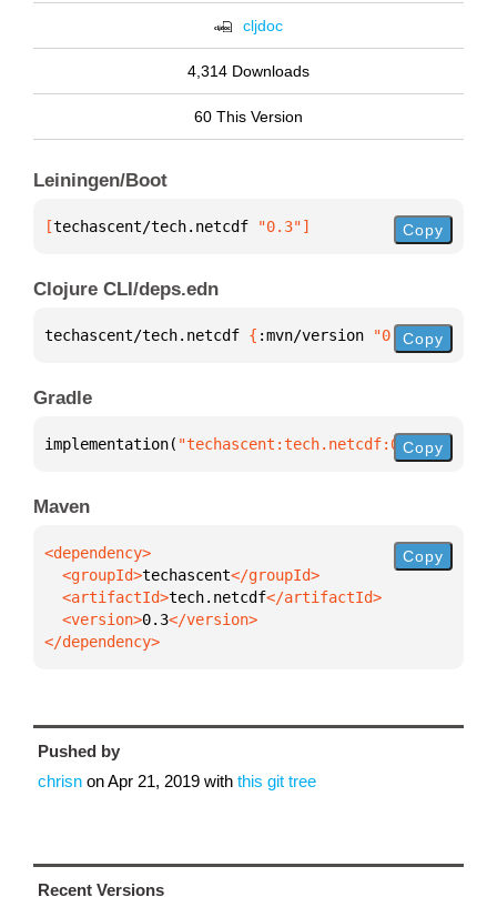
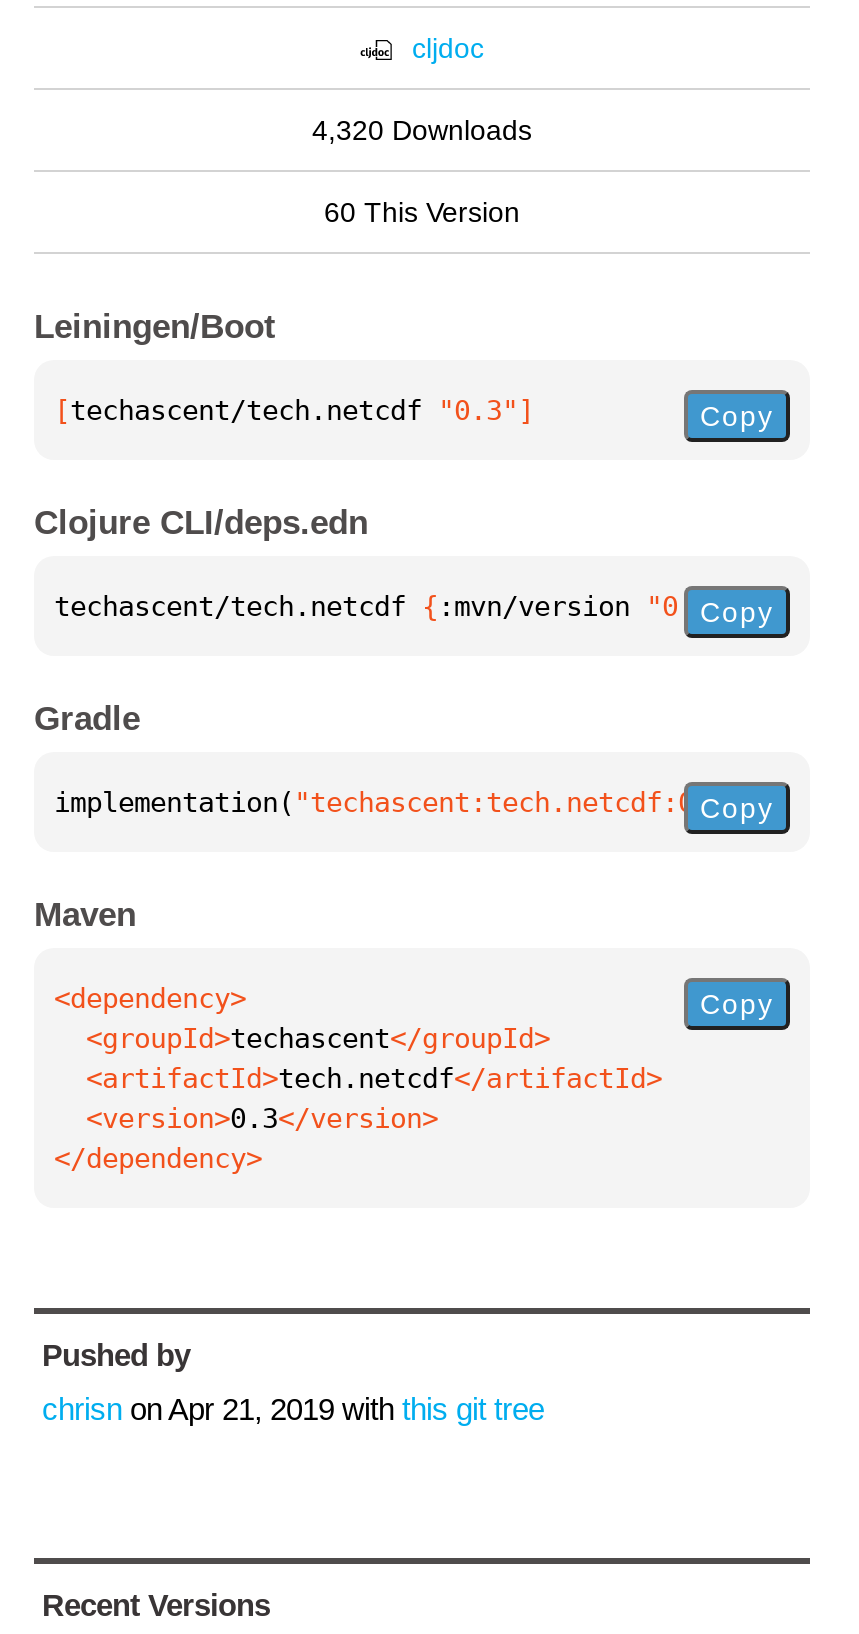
[187,62,310,80] 4,314 Downloads -> [312,114,532,146] 4,320 Downloads

